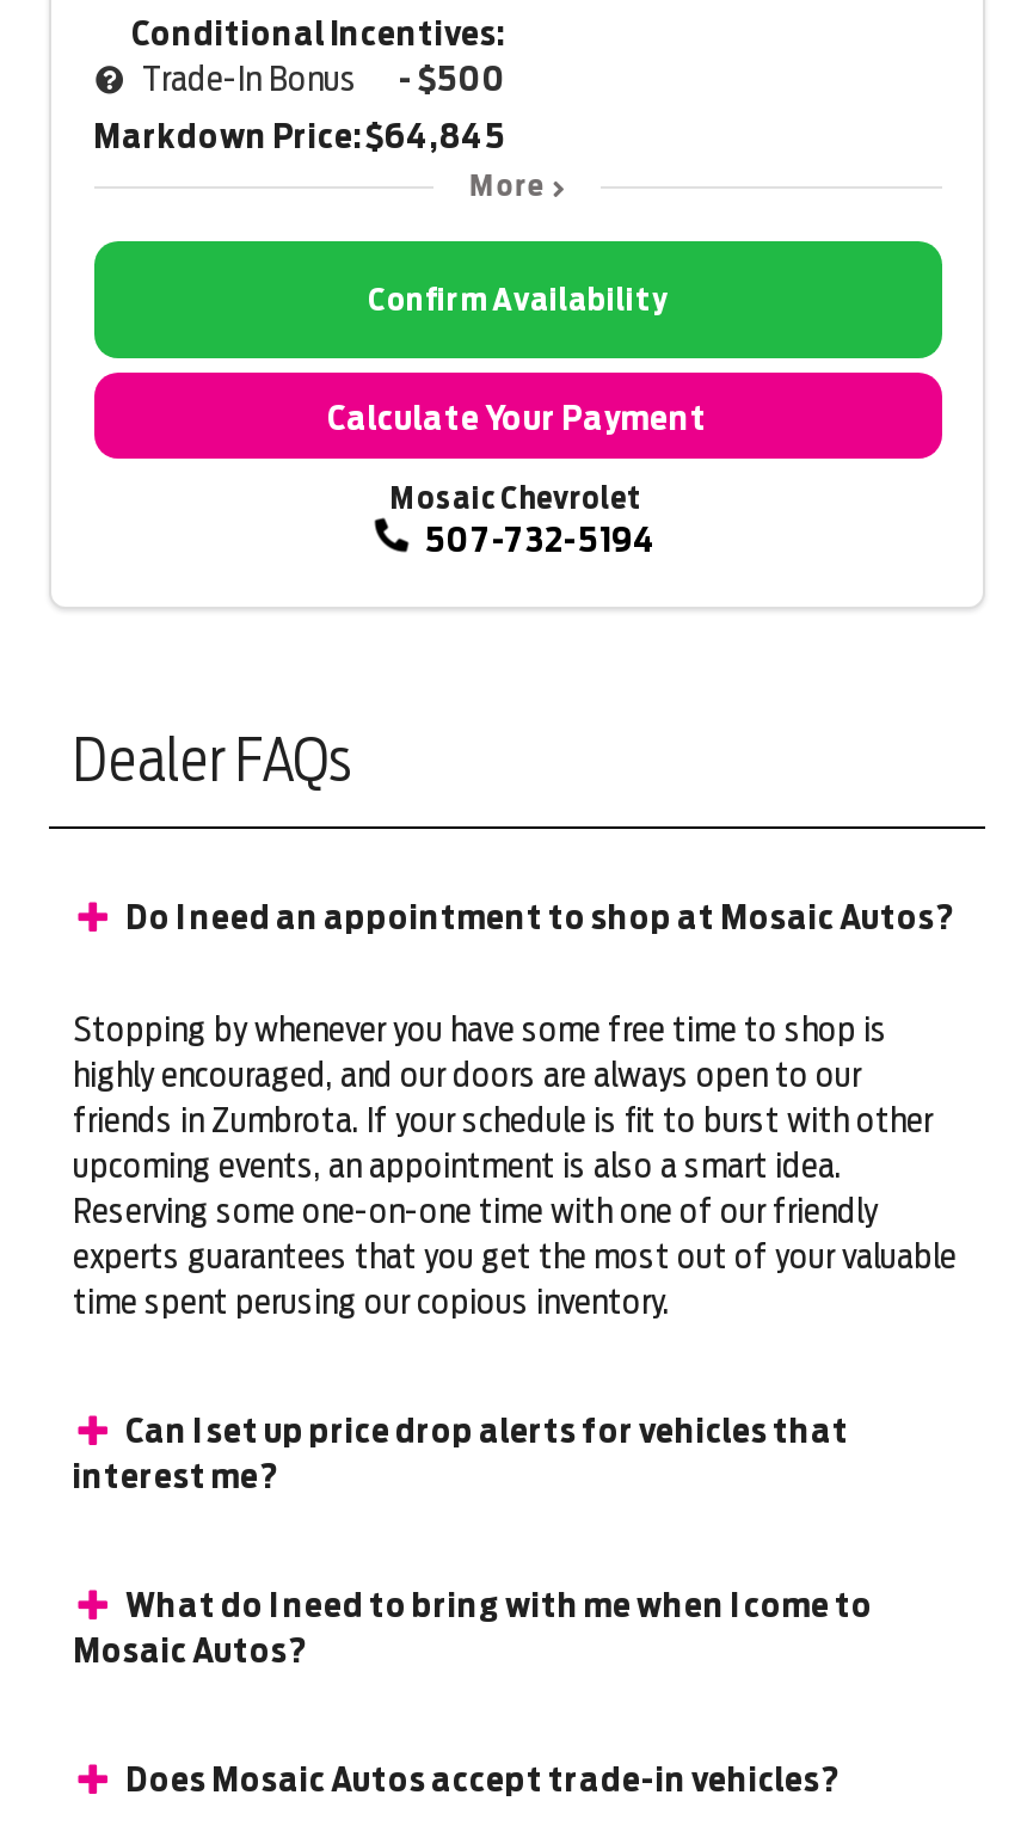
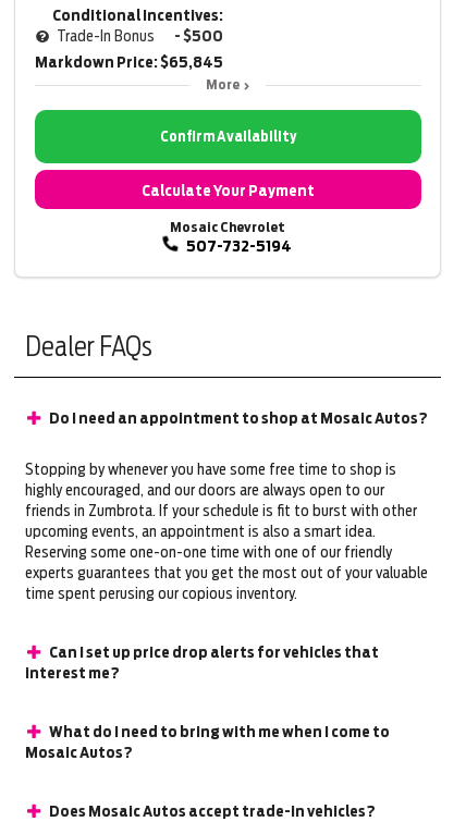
[93,116,506,154] Markdown Price: $64,845 -> [34,53,223,70] Markdown Price: $65,845

